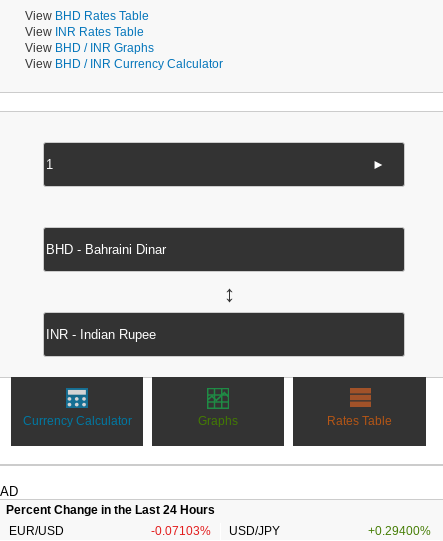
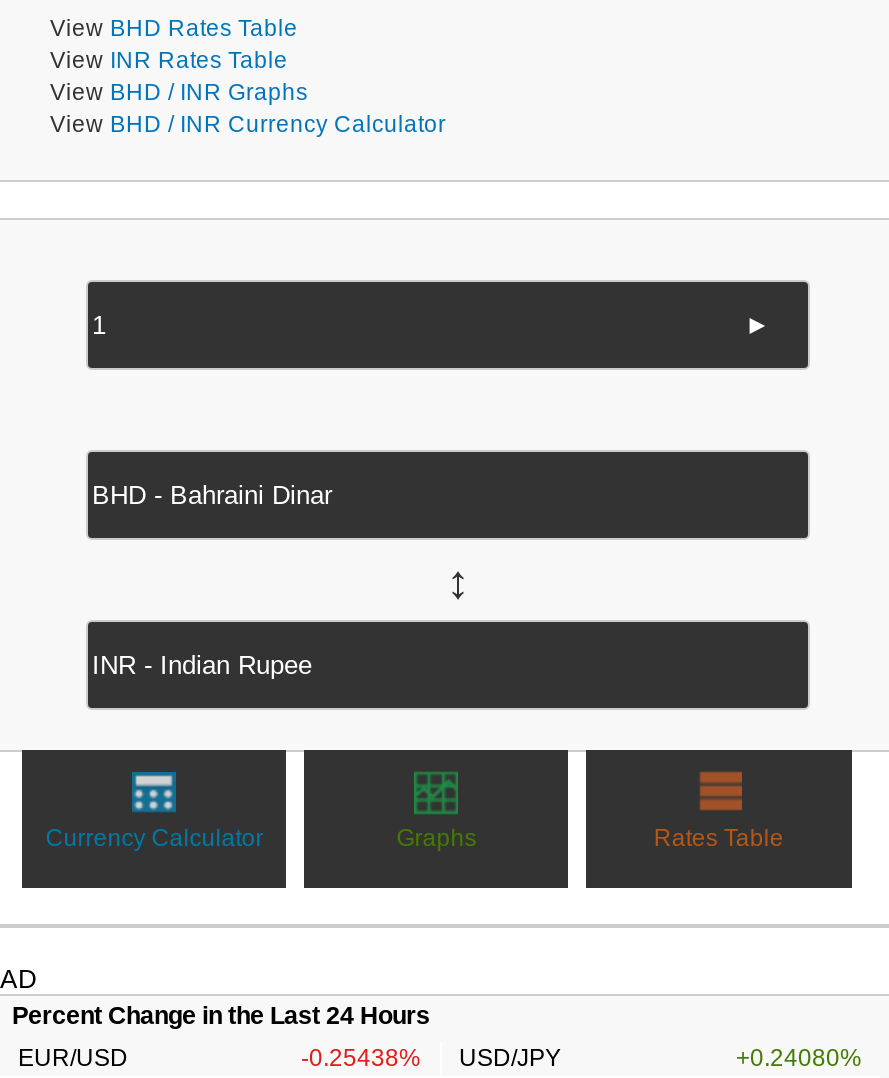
[150,524,280,538] -0.07103% USD/JPY -> [301,1044,561,1072] -0.25438% USD/JPY
[368,524,431,538] +0.29400% -> [736,1044,862,1072] +0.24080%

